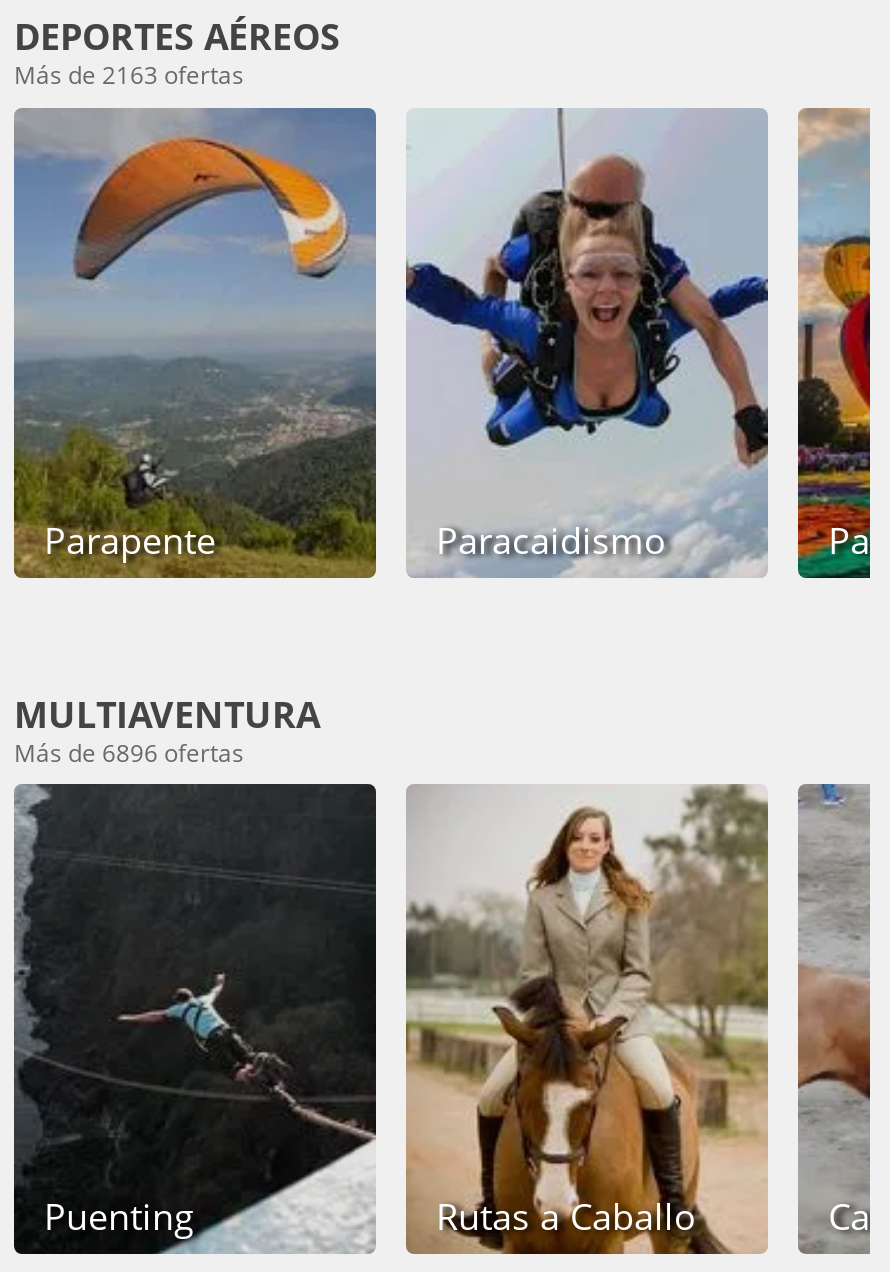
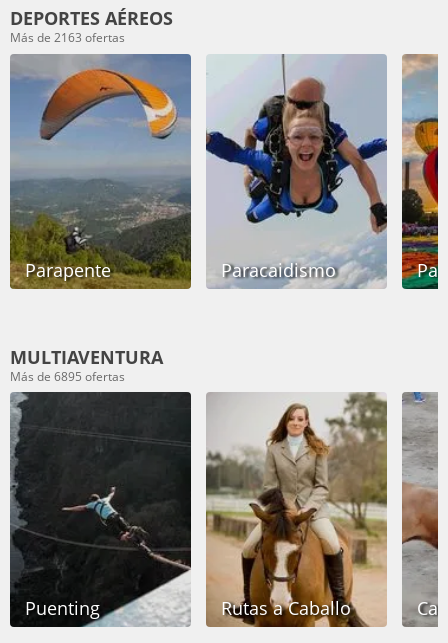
[14,735,244,769] Más de 6896 ofertas -> [10,367,125,384] Más de 6895 ofertas

